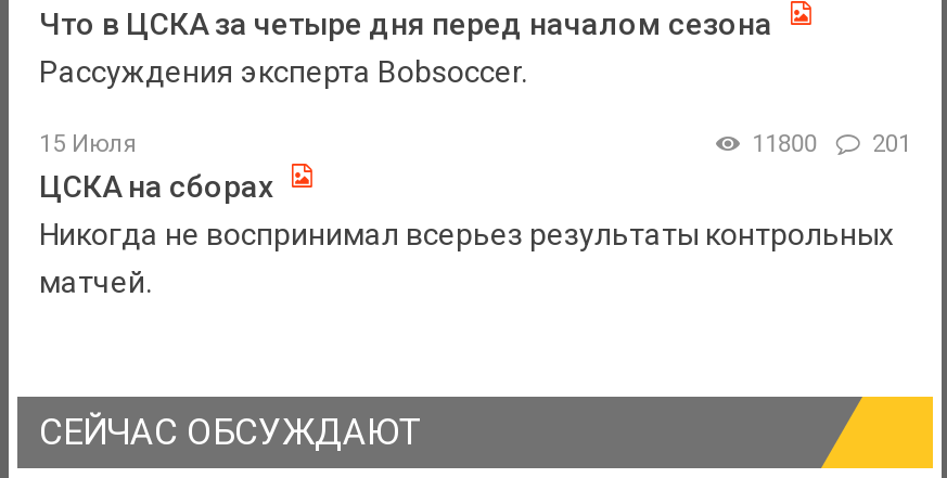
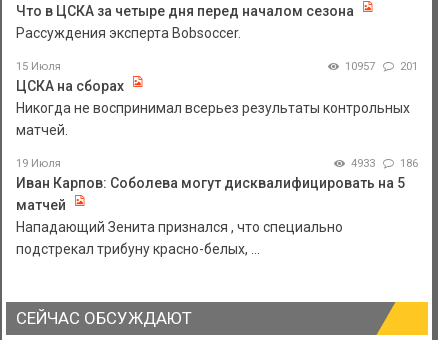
[752,130,911,158] 11800 201 -> [345,60,418,73] 10957 201
none -> [16,157,418,257] 19 Июля | 4933 | 186 | Иван Карпов: Соболева могут дисквалифицировать на 5 | матчей | Нападающий Зенита признался , что специально | подстрекал трибуну красно-белых, ...

